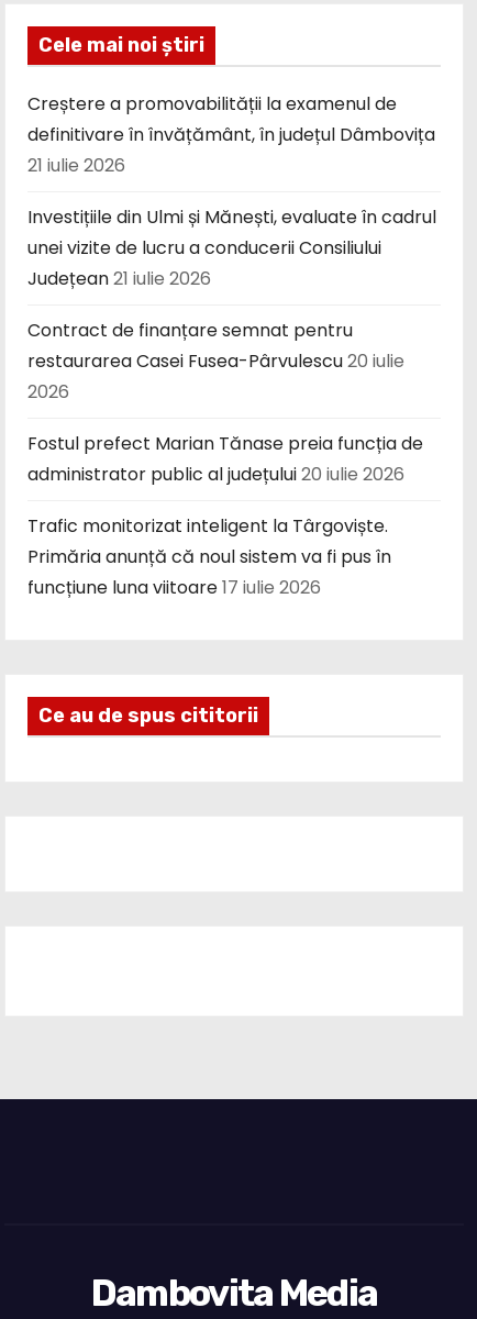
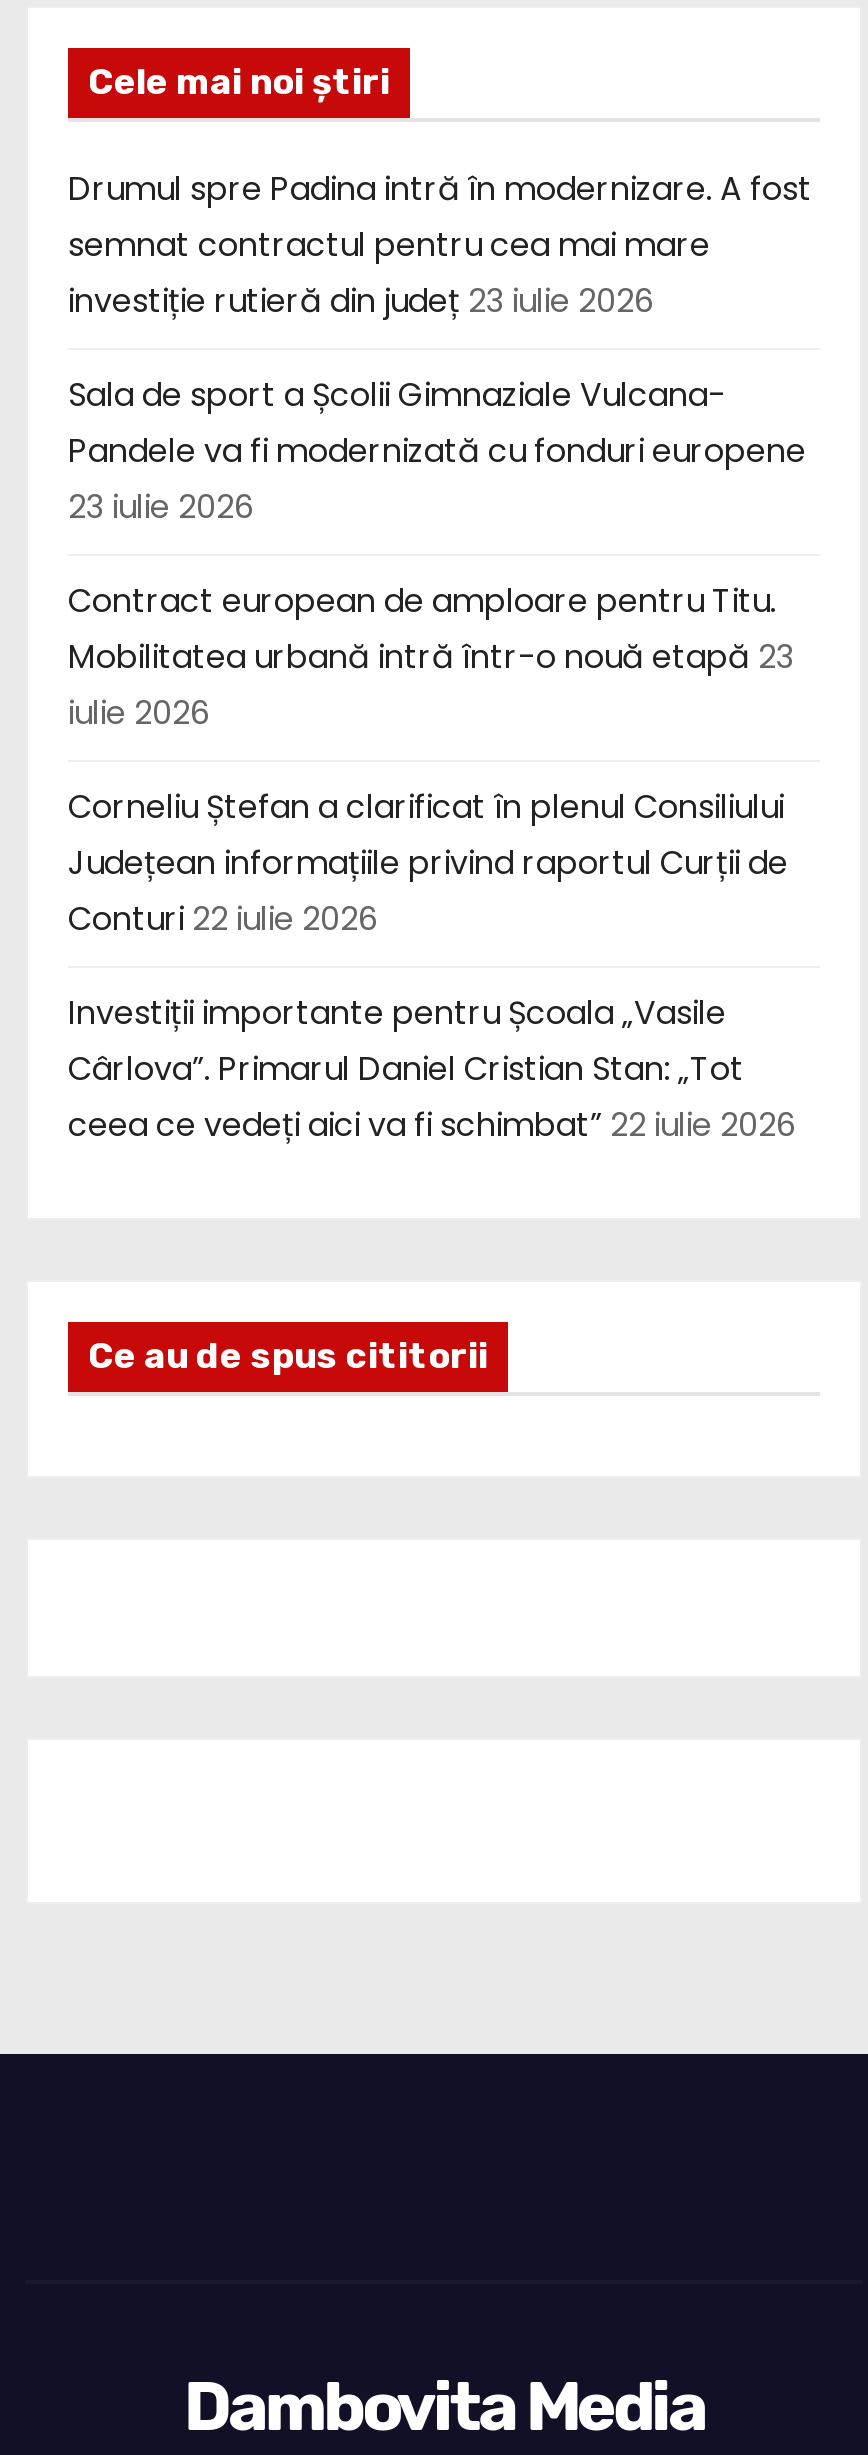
[27,91,435,178] Creștere a promovabilității la examenul de | definitivare în învățământ, în județul Dâmbovița | 21 iulie 2026 -> [68,165,812,323] Drumul spre Padina intră în modernizare. A fost | semnat contractul pentru cea mai mare | investiție rutieră din județ 23 iulie 2026
[27,205,436,291] Investițiile din Ulmi și Mănești, evaluate în cadrul | unei vizite de lucru a conducerii Consiliului | Județean 21 iulie 2026 -> [68,371,806,529] Sala de sport a Școlii Gimnaziale Vulcana- | Pandele va fi modernizată cu fonduri europene | 23 iulie 2026
[27,318,404,405] Contract de finanțare semnat pentru | restaurarea Casei Fusea-Pârvulescu 20 iulie | 2026 -> [68,577,794,735] Contract european de amploare pentru Titu. | Mobilitatea urbană intră într-o nouă etapă 23 | iulie 2026
[27,431,423,487] Fostul prefect Marian Tănase preia funcția de | administrator public al județului 20 iulie 2026 -> [68,783,788,941] Corneliu Ștefan a clarificat în plenul Consiliului | Județean informațiile privind raportul Curții de | Conturi 22 iulie 2026
[27,514,391,600] Trafic monitorizat inteligent la Târgoviște. | Primăria anunță că noul sistem va fi pus în | funcțiune luna viitoare 17 iulie 2026 -> [68,989,796,1147] Investiții importante pentru Școala „Vasile | Cârlova”. Primarul Daniel Cristian Stan: „Tot | ceea ce vedeți aici va fi schimbat” 22 iulie 2026

